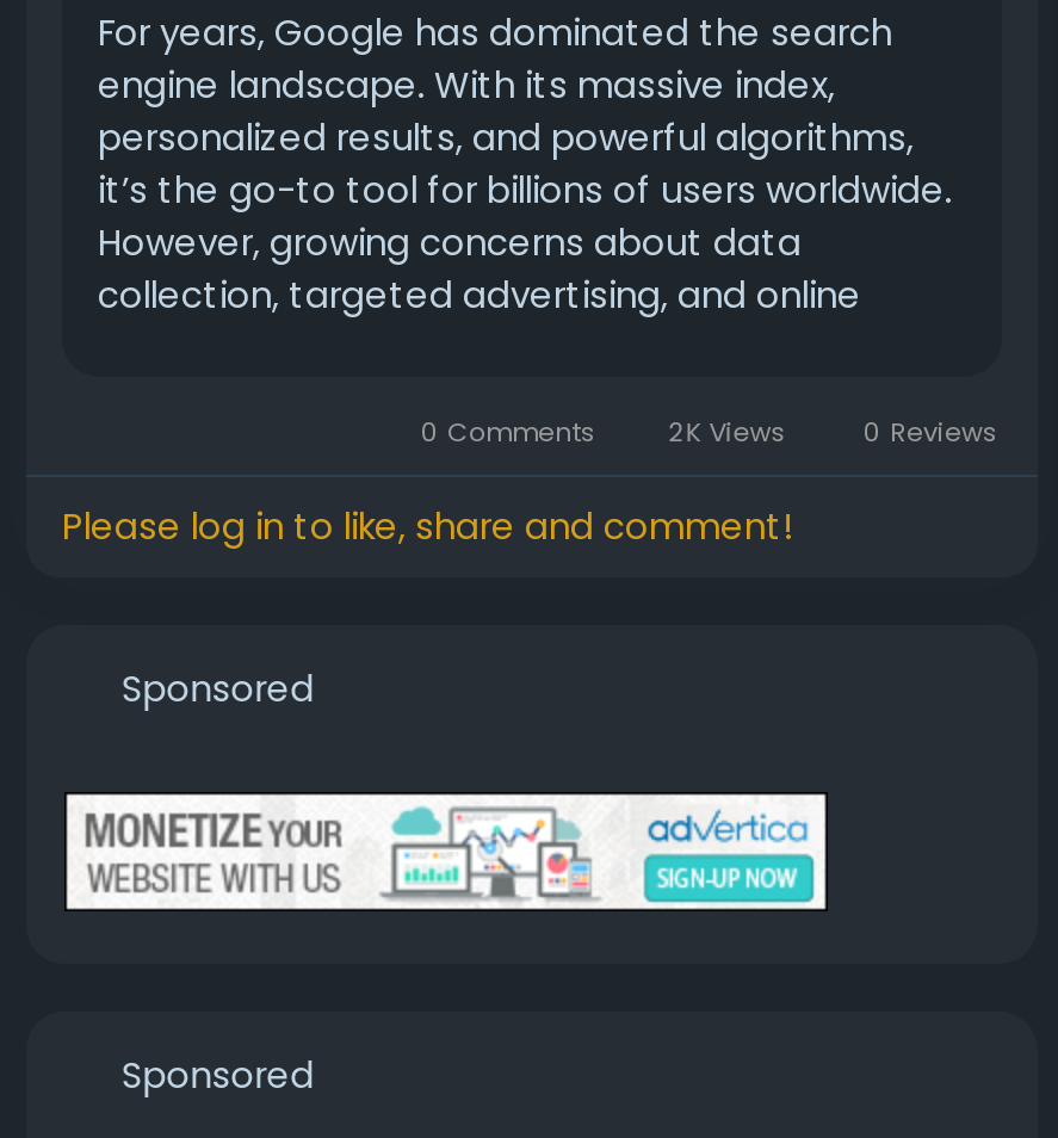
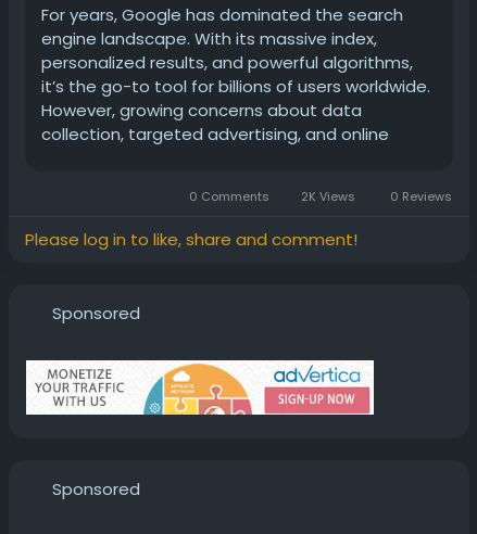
[67,794,825,911] [image] -> [36,360,374,416] [image]

